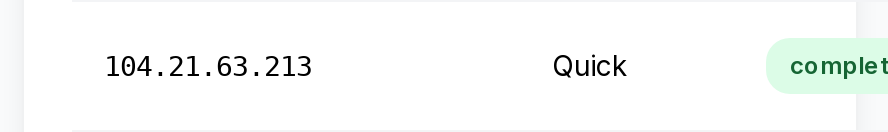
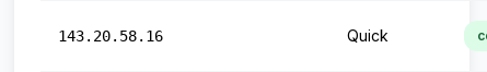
[104,50,312,82] 104.21.63.213 -> [58,27,163,45] 143.20.58.16

